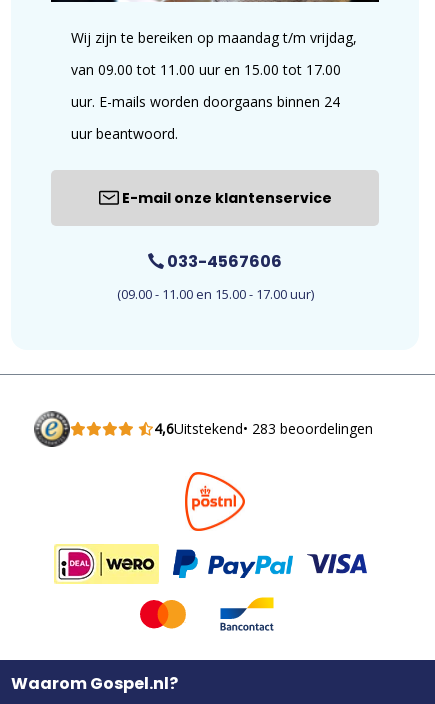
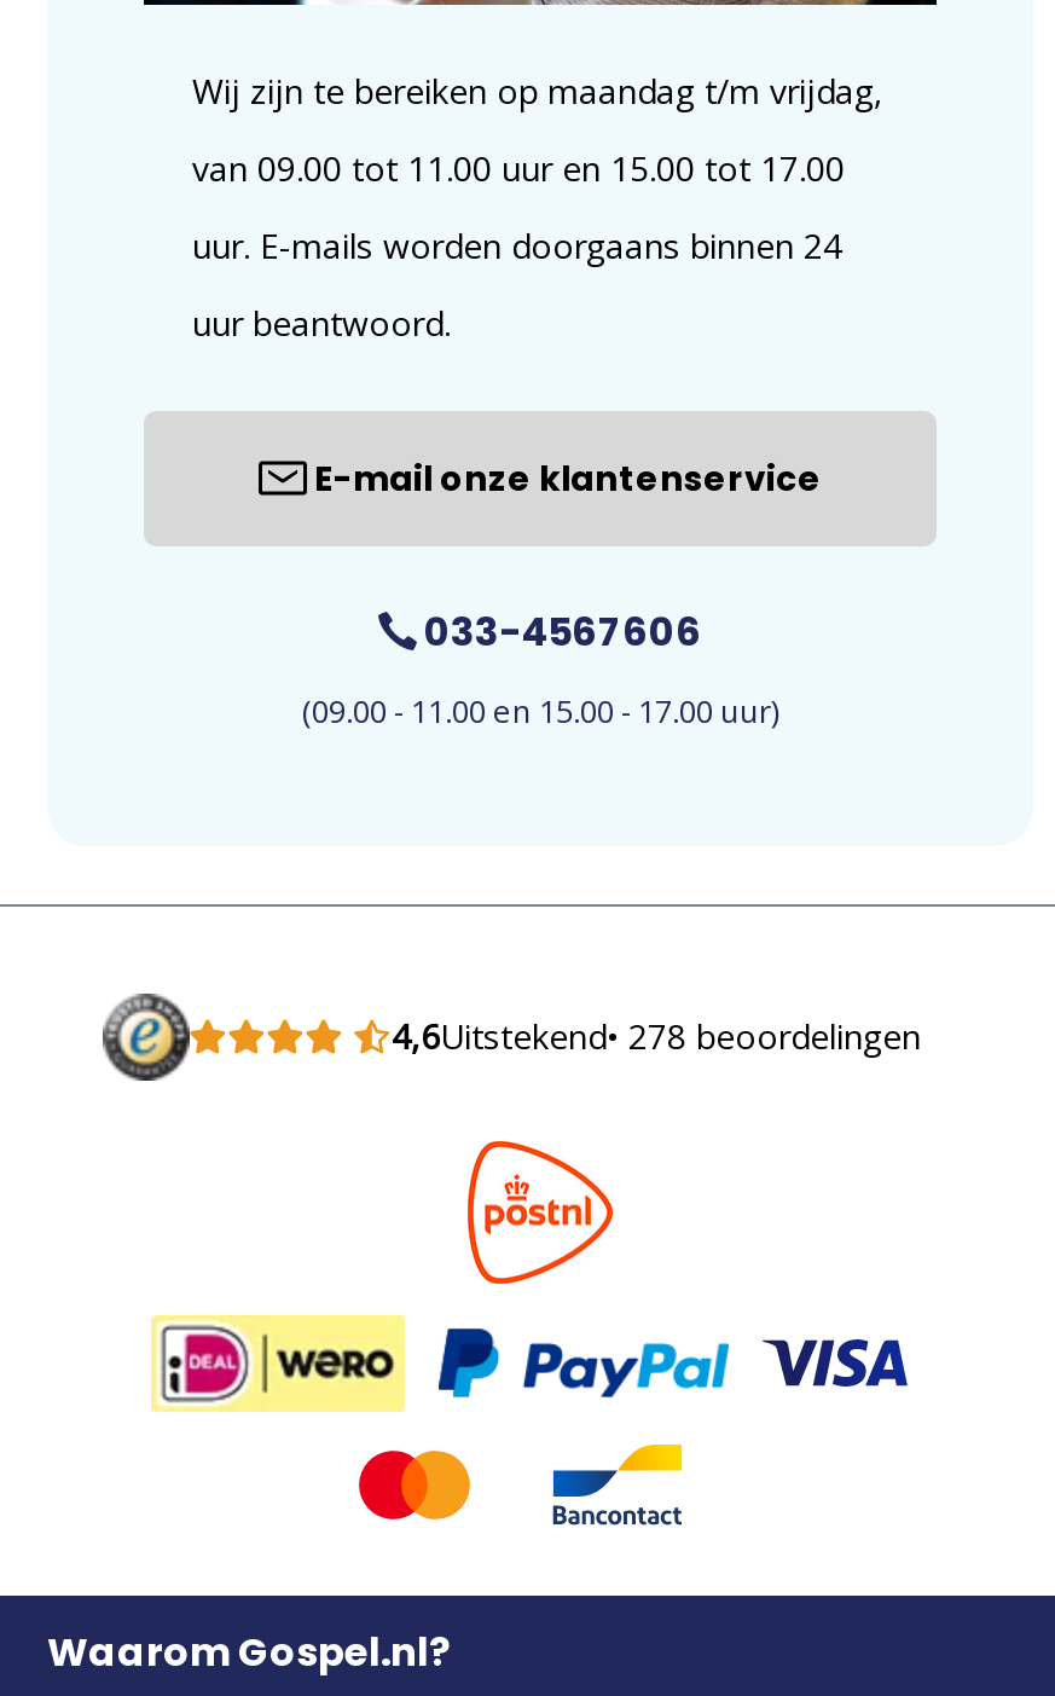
[153,419,372,438] 4,6Uitstekend • 283 beoordelingen -> [392,1013,921,1059] 4,6Uitstekend • 278 beoordelingen

